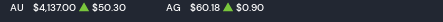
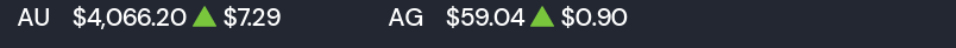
[33,1,76,14] $4,137.00 -> [72,2,186,33] $4,066.20
[92,1,126,14] $50.30 -> [223,2,280,33] $7.29
[166,1,264,14] AG $60.18 $0.90 -> [388,2,627,33] AG $59.04 $0.90

